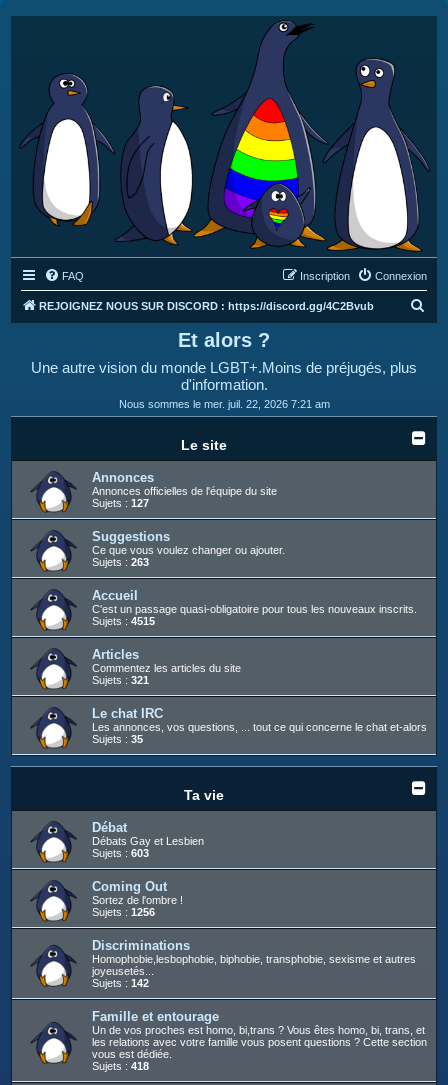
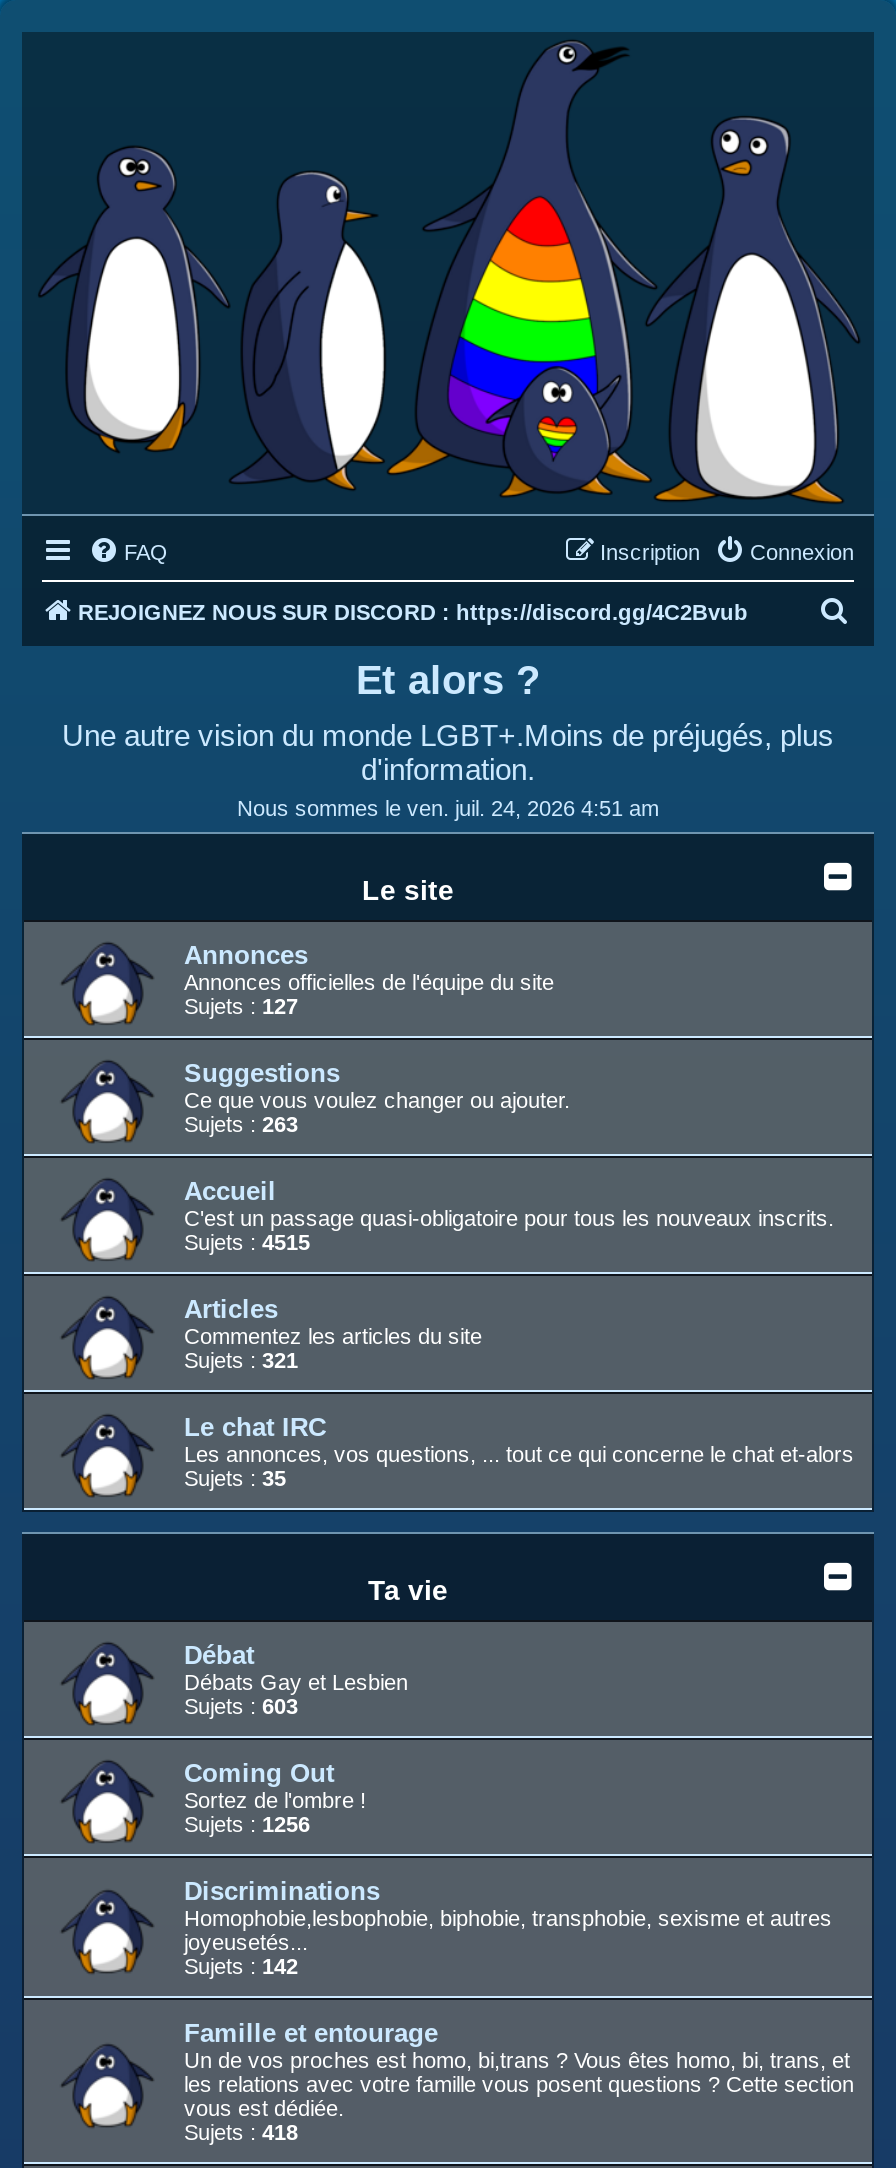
[118,398,329,410] Nous sommes le mer. juil. 22, 2026 7:21 am -> [237,796,659,820] Nous sommes le ven. juil. 24, 2026 4:51 am

